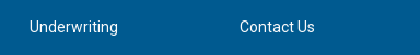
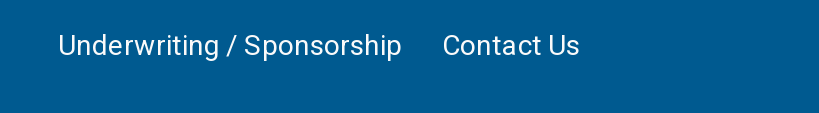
[30,19,118,36] Underwriting -> [58,30,402,62] Underwriting / Sponsorship

